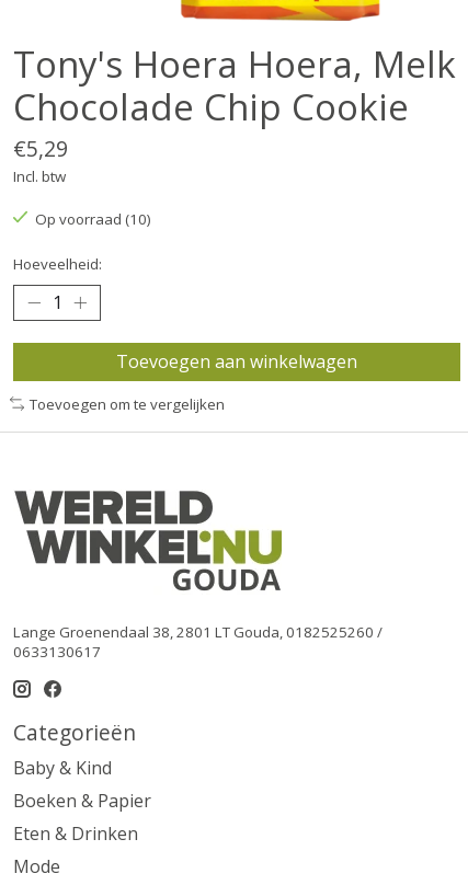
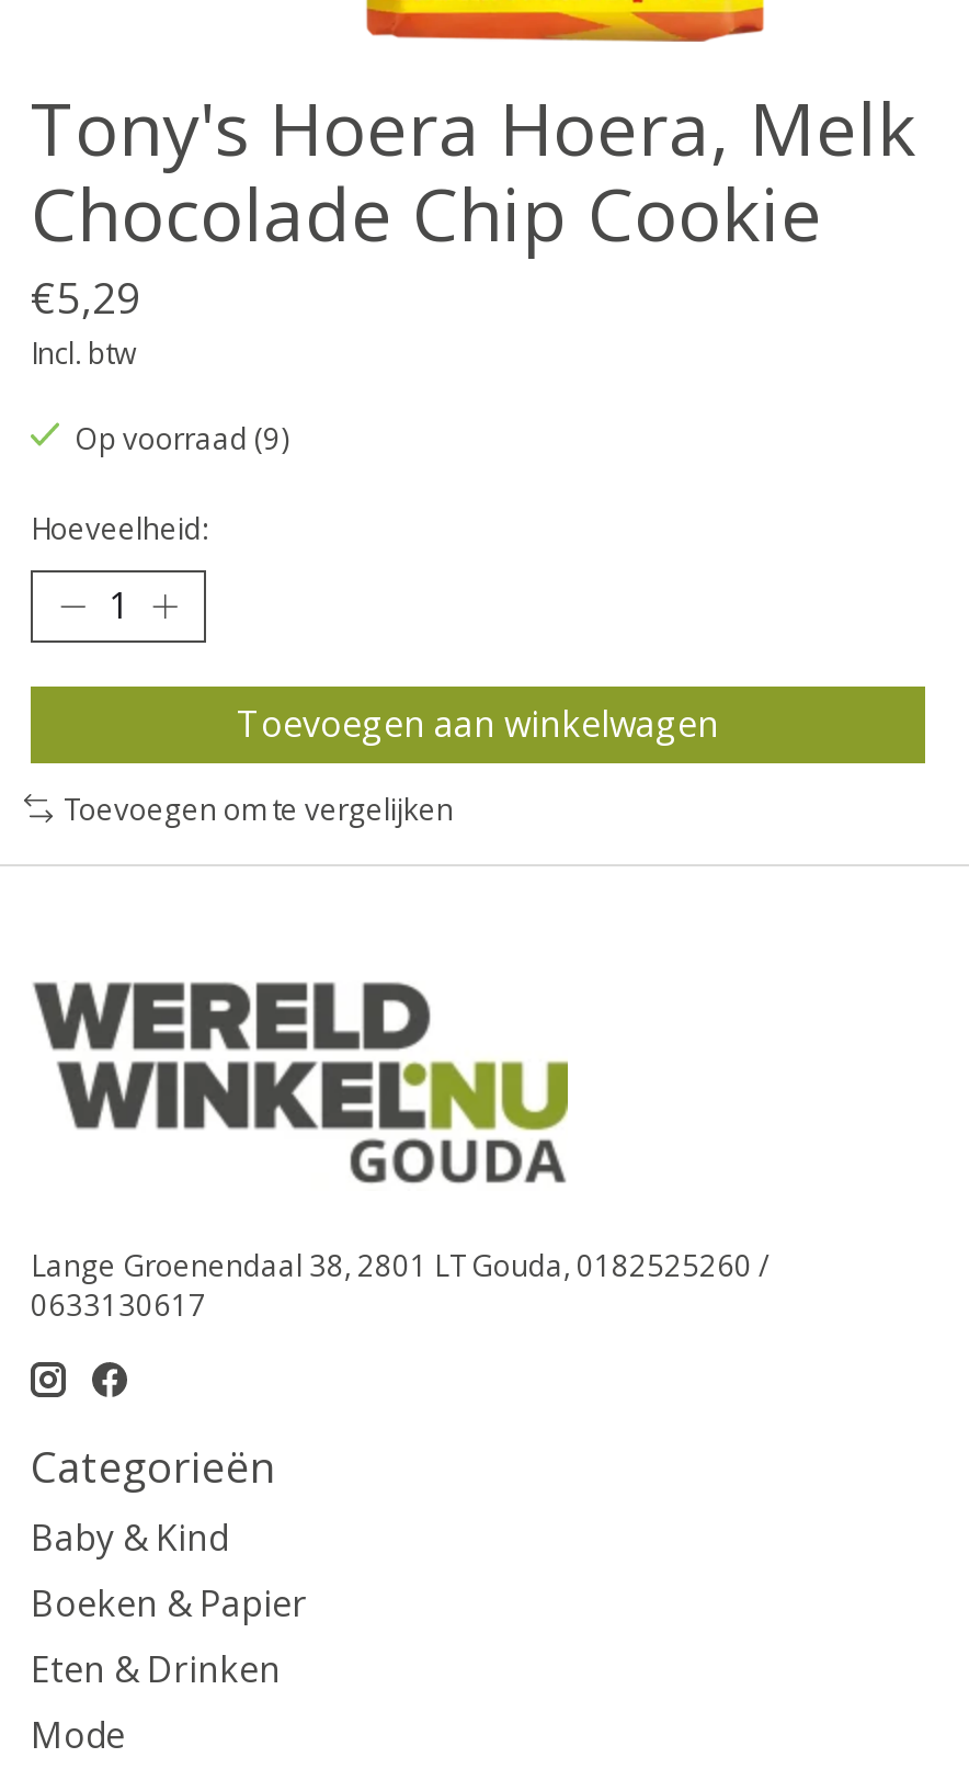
[35,209,151,228] Op voorraad (10) -> [75,418,289,457] Op voorraad (9)

